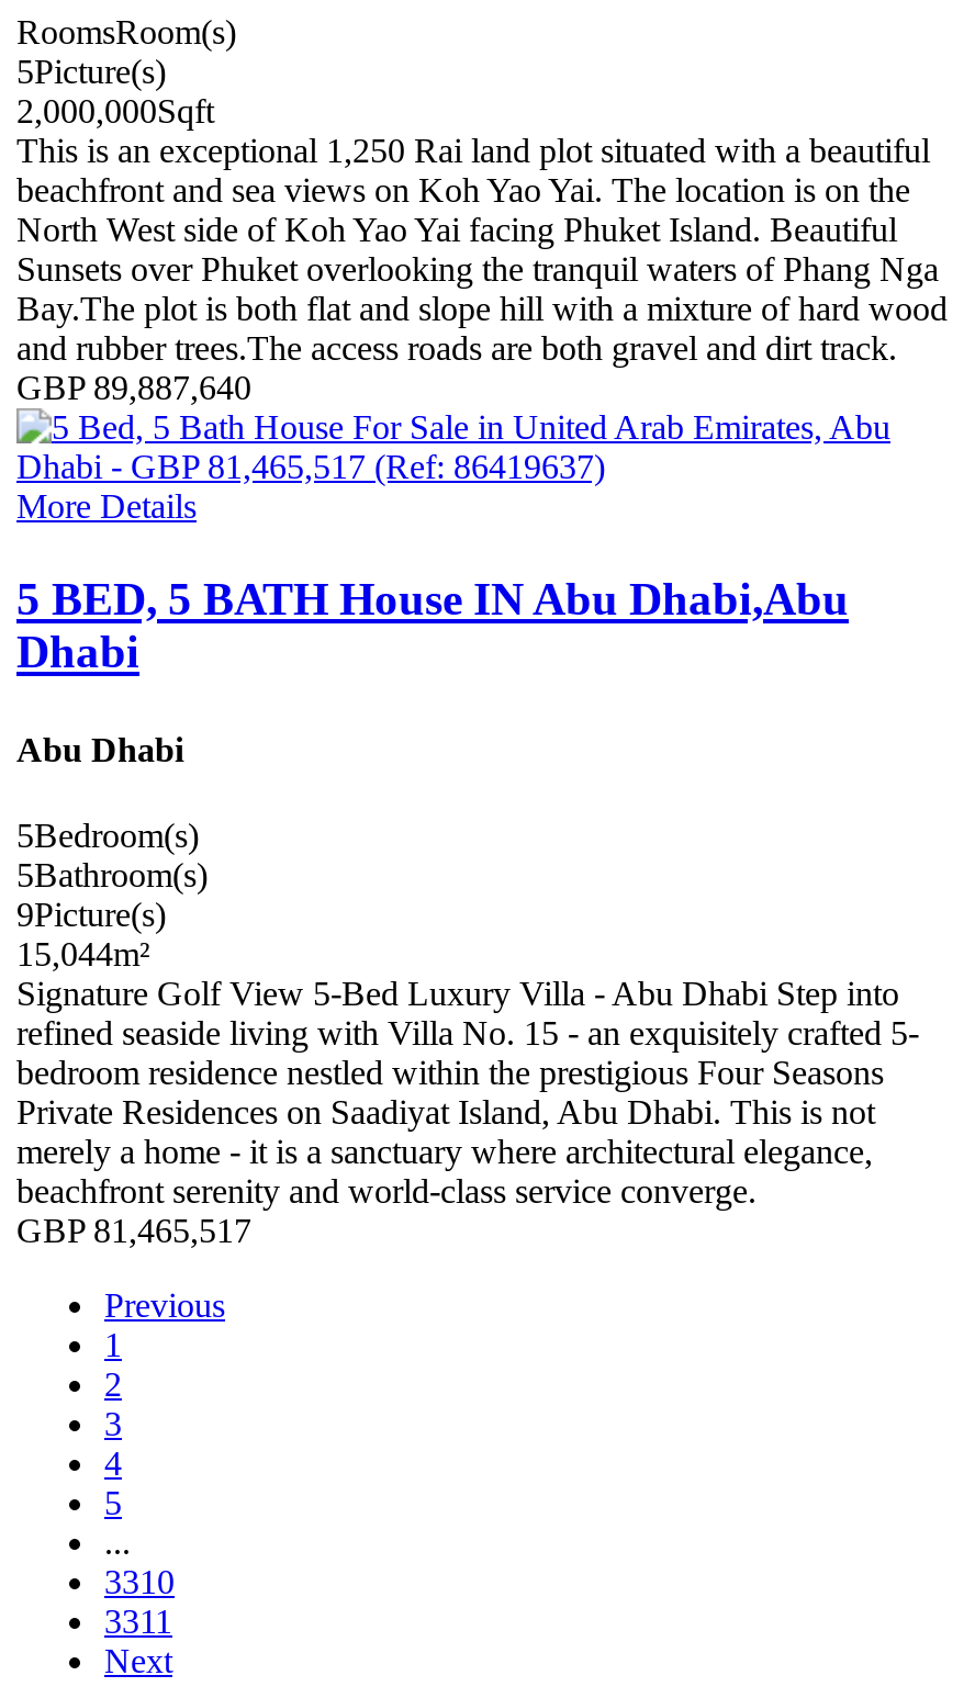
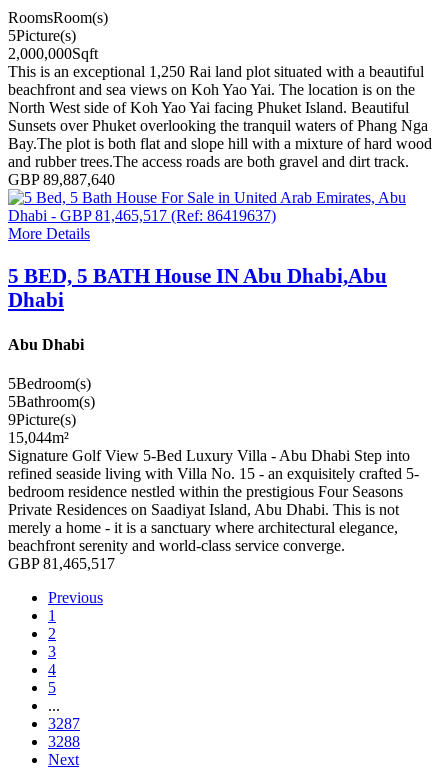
[104,1563,175,1600] 3310 -> [48,715,80,732] 3287
[104,1603,172,1640] 3311 -> [48,733,80,750] 3288

